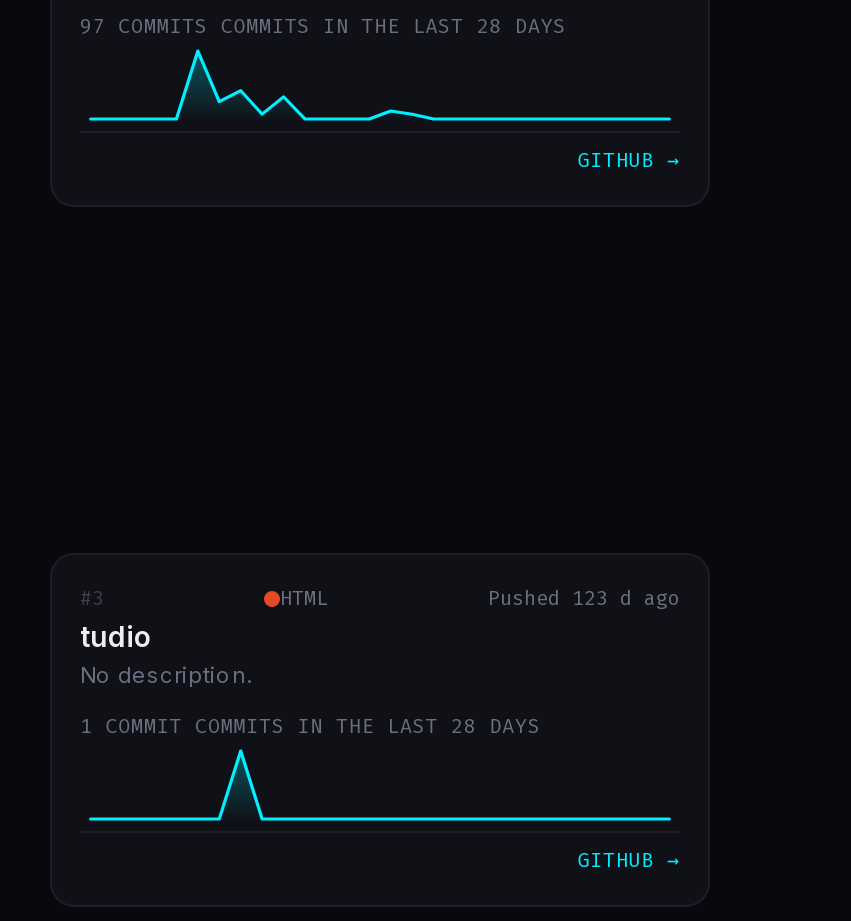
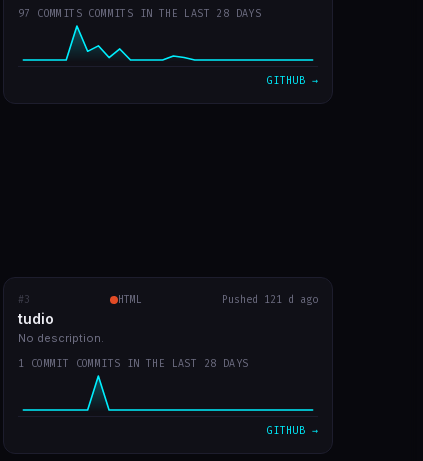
[488,585,680,611] Pushed 123 d ago -> [222,293,318,306] Pushed 121 d ago

